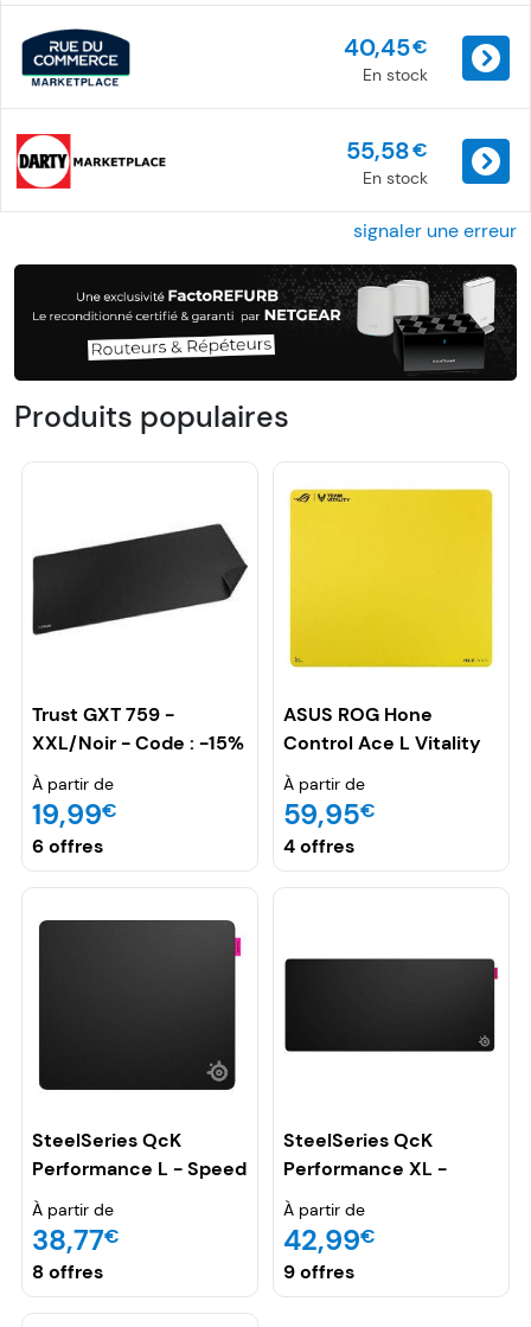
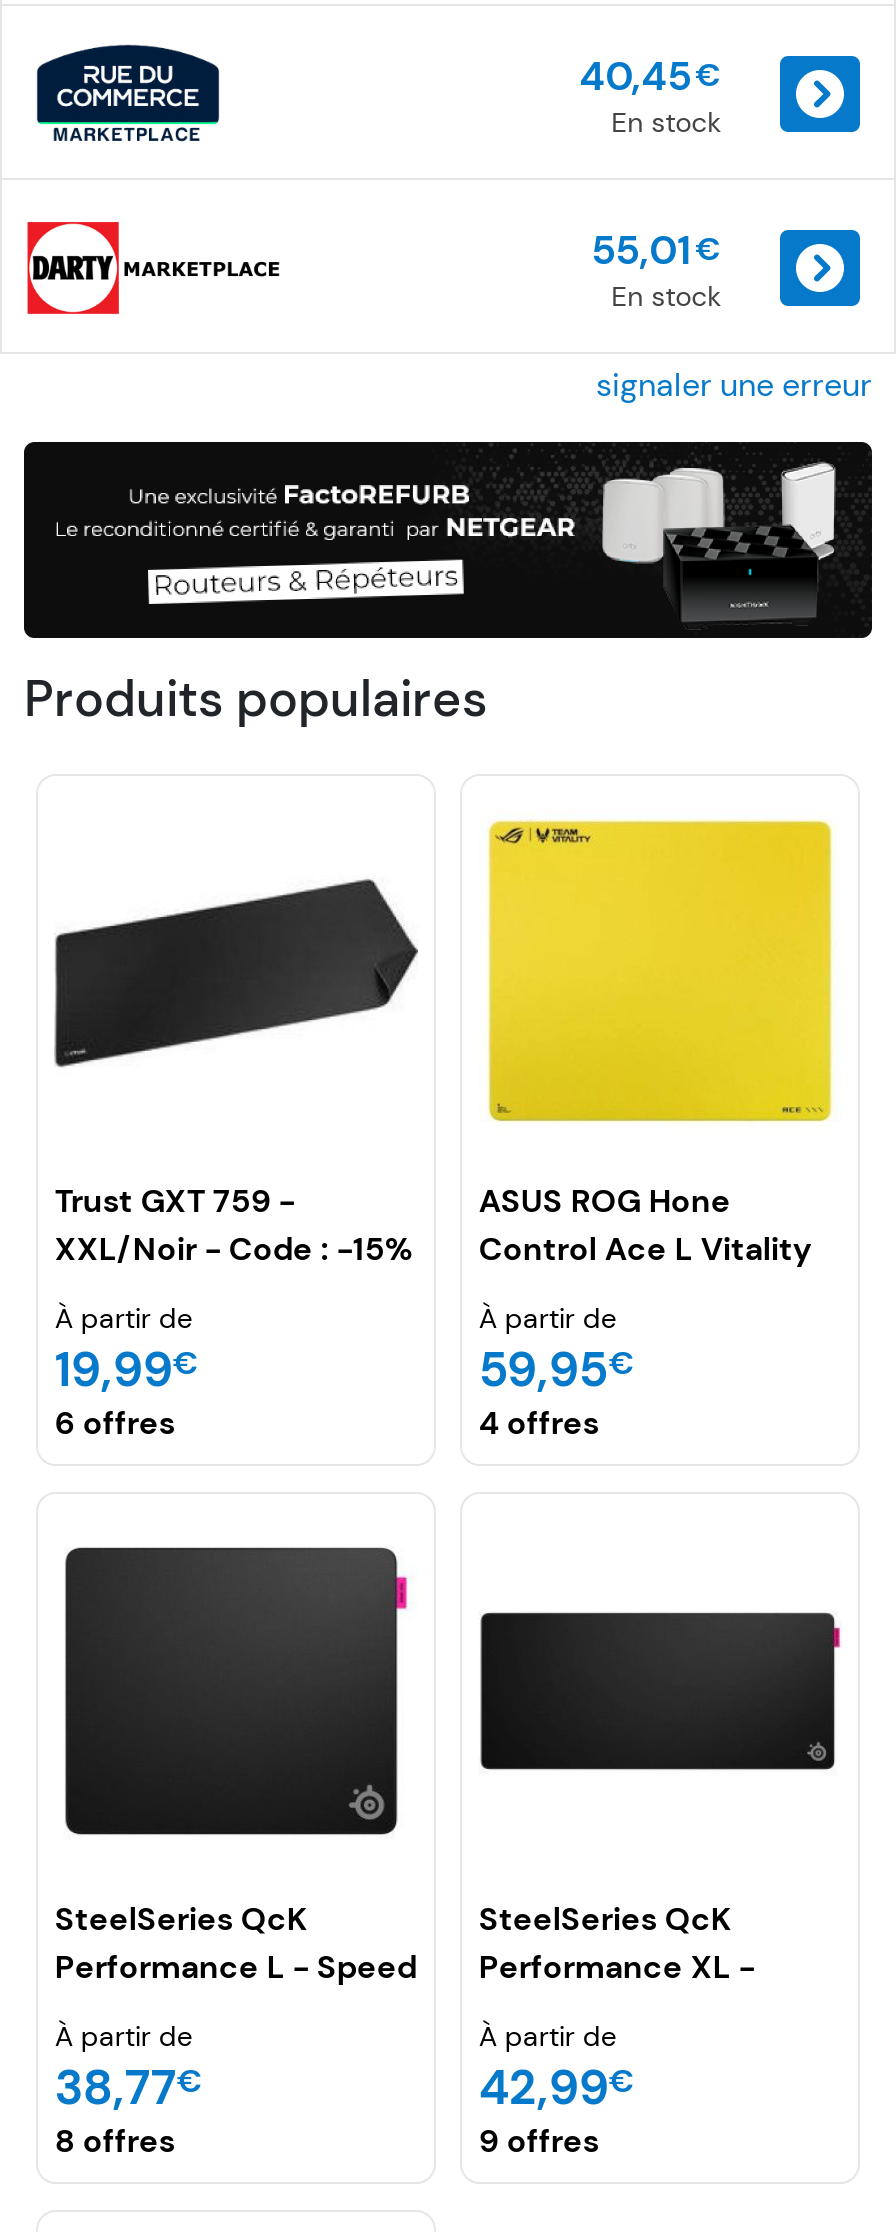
[346,135,428,166] 55,58 € -> [591,224,721,276] 55,01 €

